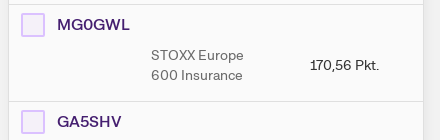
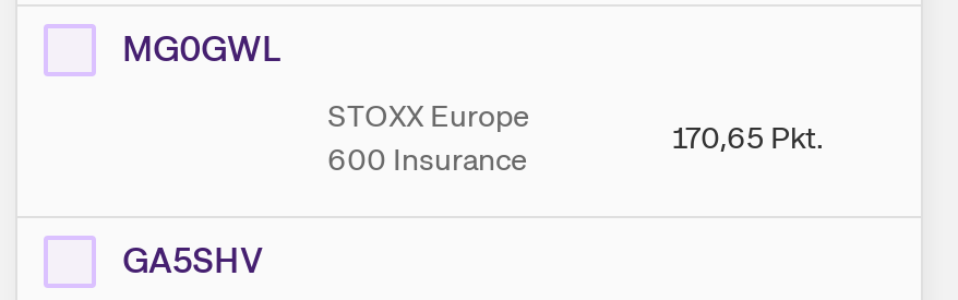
[310,56,379,74] 170,56 Pkt. -> [672,118,823,158] 170,65 Pkt.

